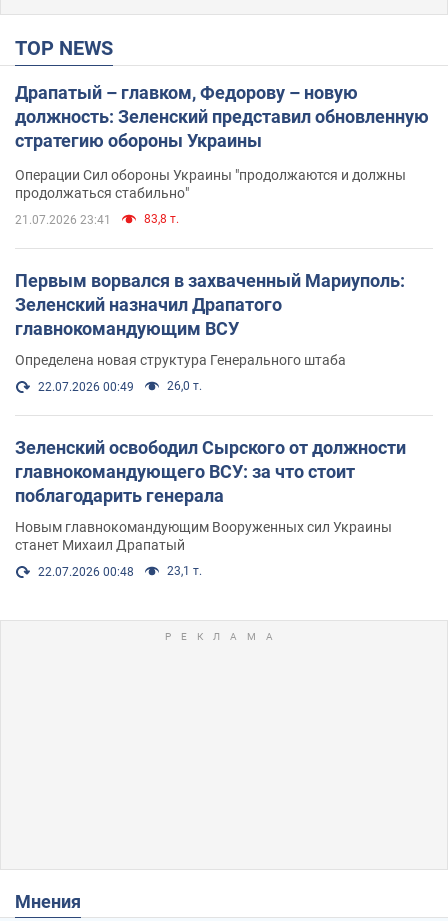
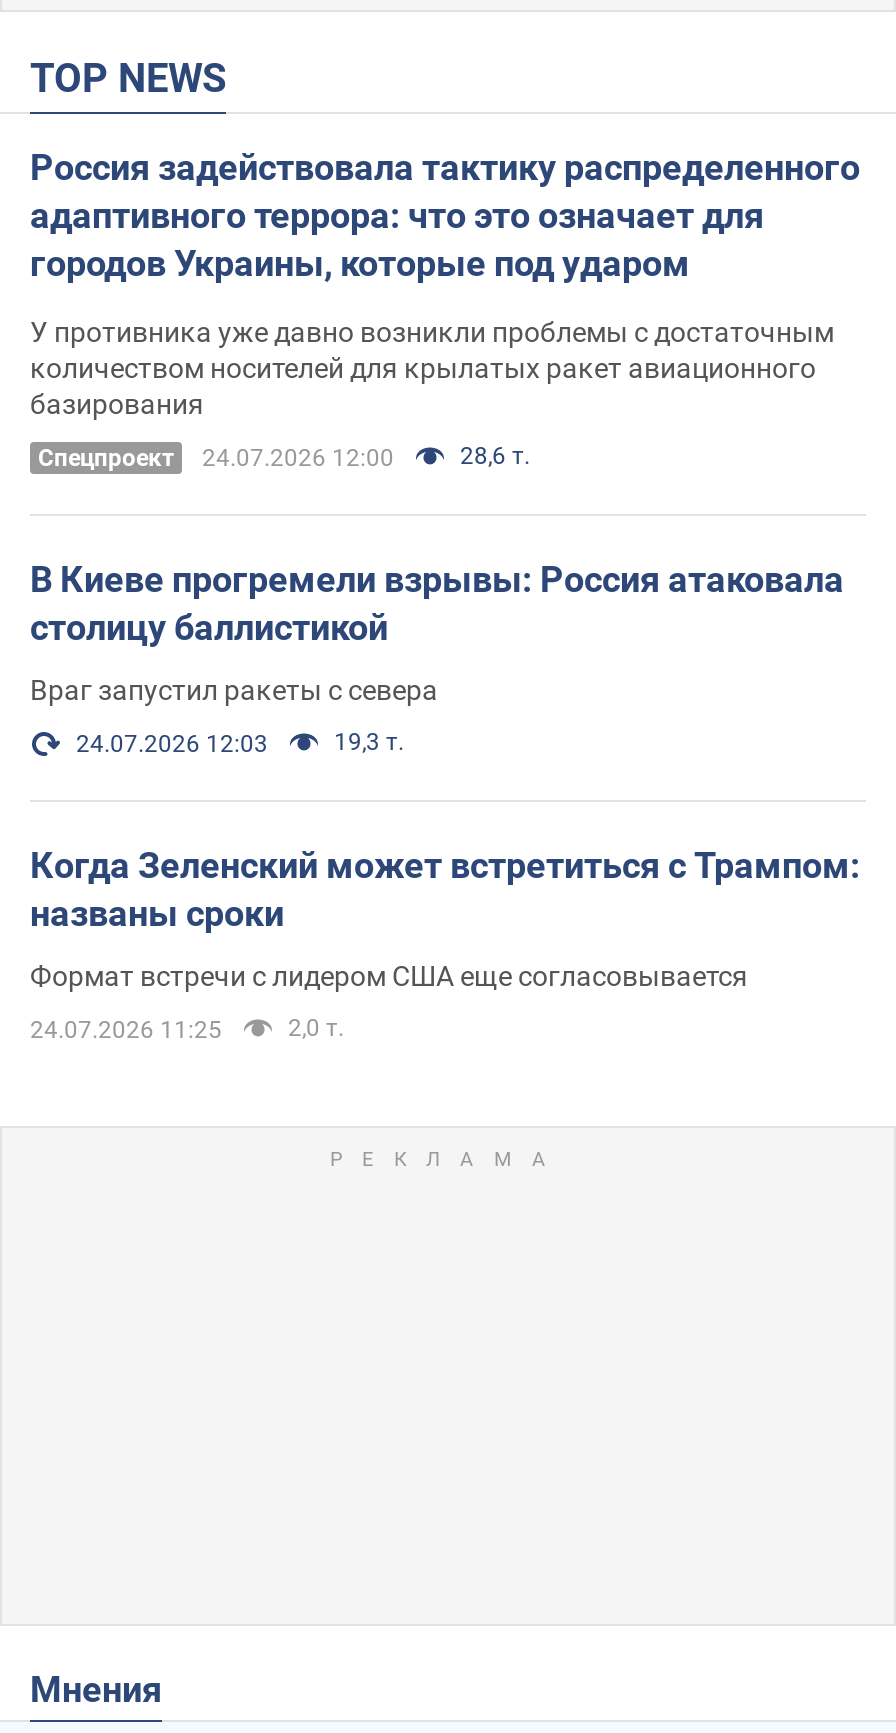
[15,82,429,151] Драпатый – главком, Федорову – новую | должность: Зеленский представил обновленную | стратегию обороны Украины -> [30,145,860,283] Россия задействовала тактику распределенного | адаптивного террора: что это означает для | городов Украины, которые под ударом
[15,167,406,201] Операции Сил обороны Украины "продолжаются и должны | продолжаться стабильно" -> [30,315,834,419] У противника уже давно возникли проблемы с достаточным | количеством носителей для крылатых ракет авиационного | базирования
[15,212,179,227] 21.07.2026 23:41 | 83,8 т. -> [38,441,530,471] Спецпроект | 24.07.2026 12:00 | 28,6 т.
[15,270,405,339] Первым ворвался в захваченный Мариуполь: | Зеленский назначил Драпатого | главнокомандующим ВСУ -> [30,557,844,647] В Киеве прогремели взрывы: Россия атаковала | столицу баллистикой
[15,352,346,368] Определена новая структура Генерального штаба -> [30,673,438,705] Враг запустил ракеты с севера
[38,379,202,394] 22.07.2026 00:49 | 26,0 т. -> [76,727,404,757] 24.07.2026 12:03 | 19,3 т.
[15,437,406,506] Зеленский освободил Сырского от должности | главнокомандующего ВСУ: за что стоит | поблагодарить генерала -> [30,843,860,933] Когда Зеленский может встретиться с Трампом: | названы сроки
[15,519,392,553] Новым главнокомандующим Вооруженных сил Украины | станет Михаил Драпатый -> [30,959,748,991] Формат встречи с лидером США еще согласовывается
[38,564,202,579] 22.07.2026 00:48 | 23,1 т. -> [30,1013,344,1043] 24.07.2026 11:25 | 2,0 т.

